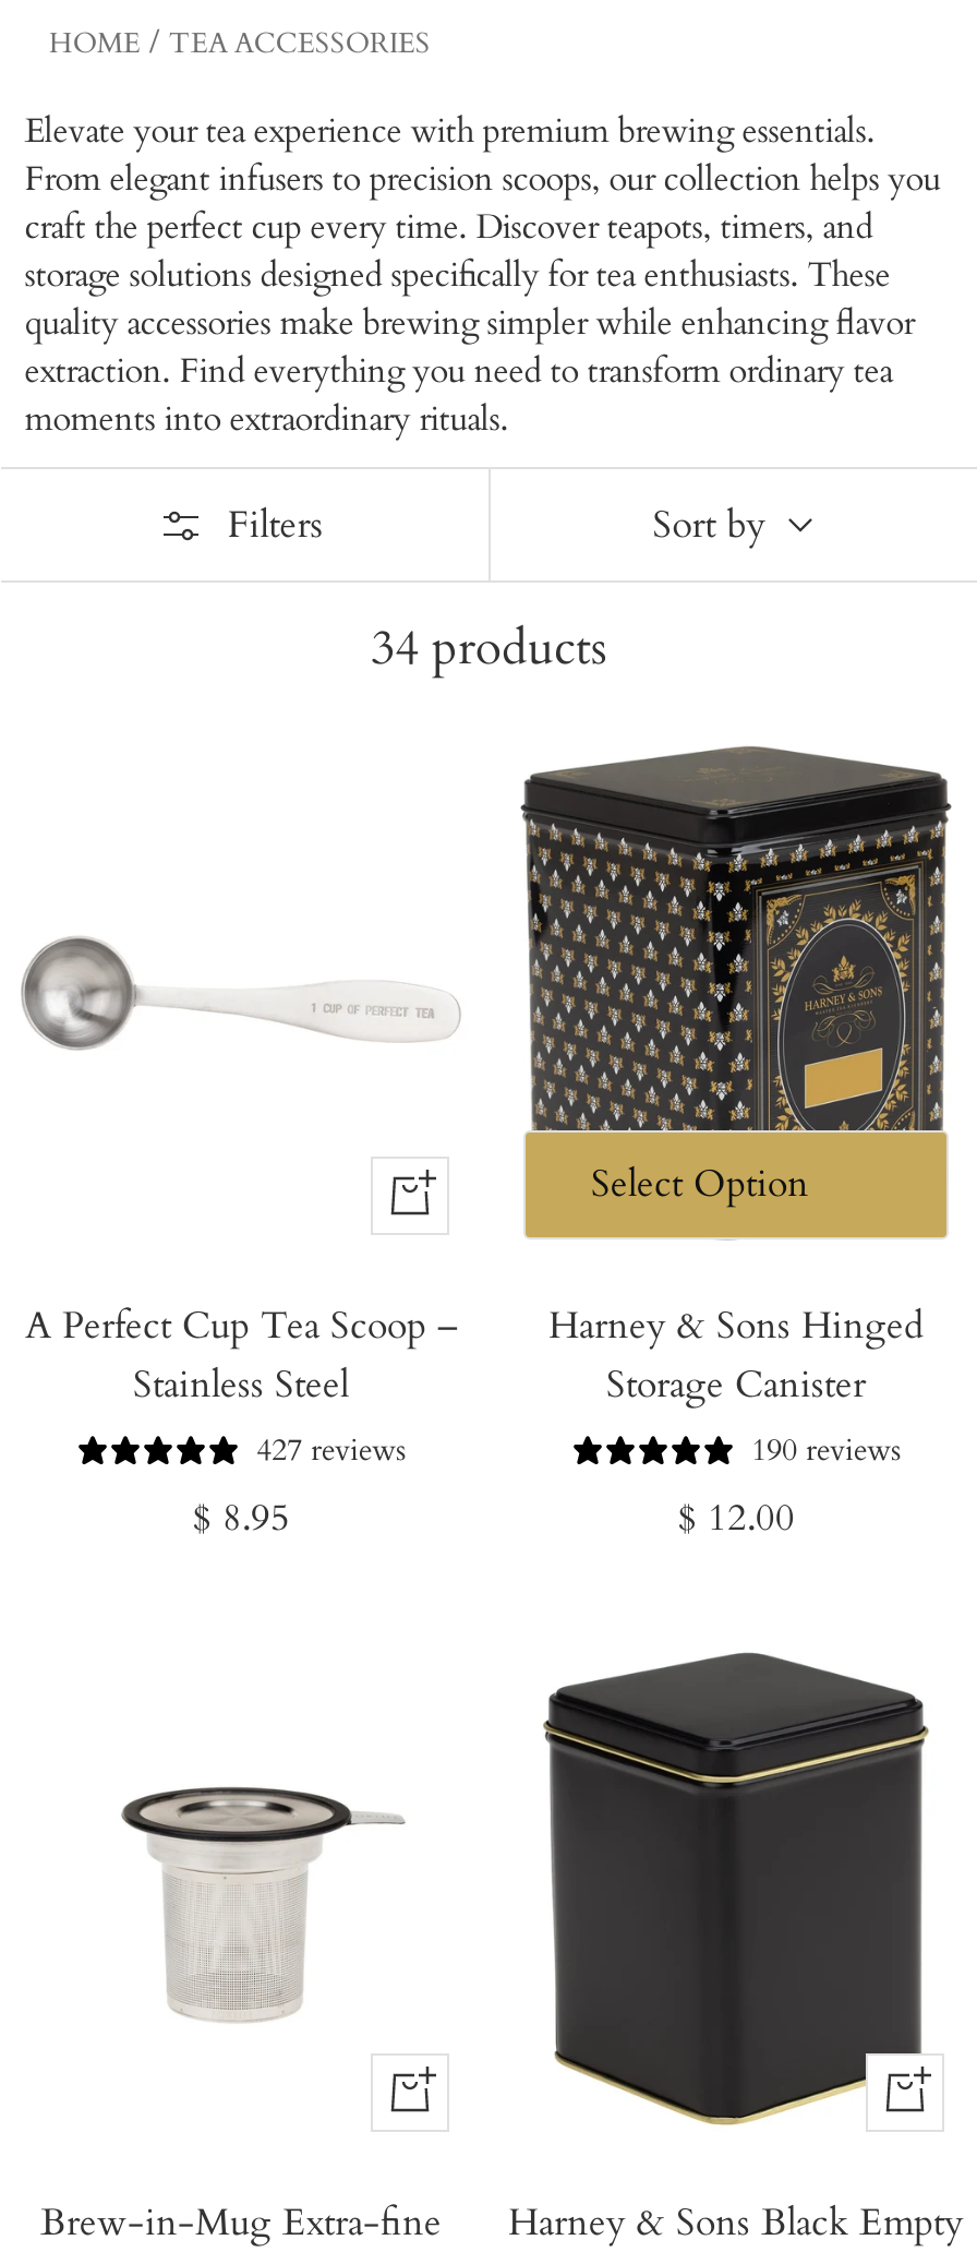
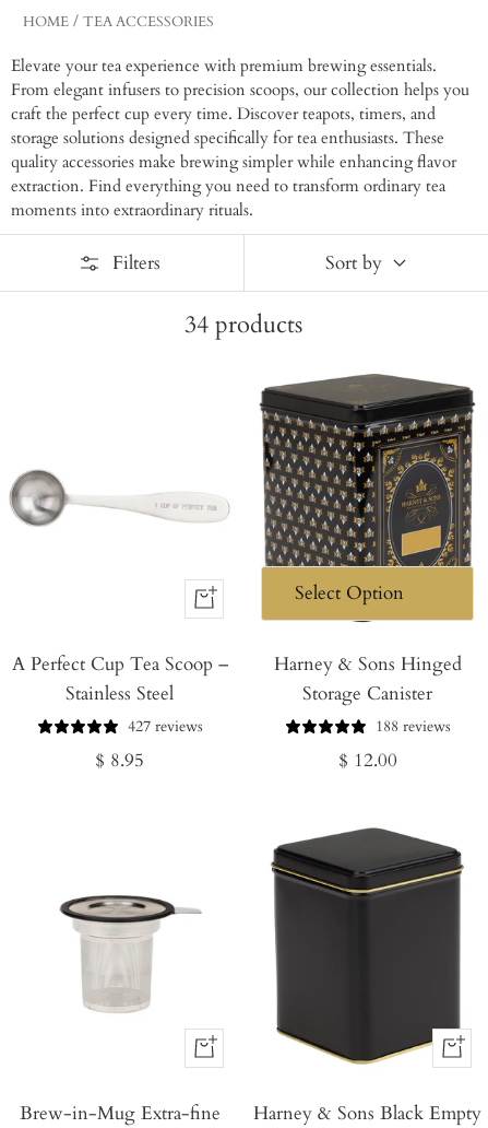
[751,1429,902,1471] 190 reviews -> [375,716,450,737] 188 reviews

